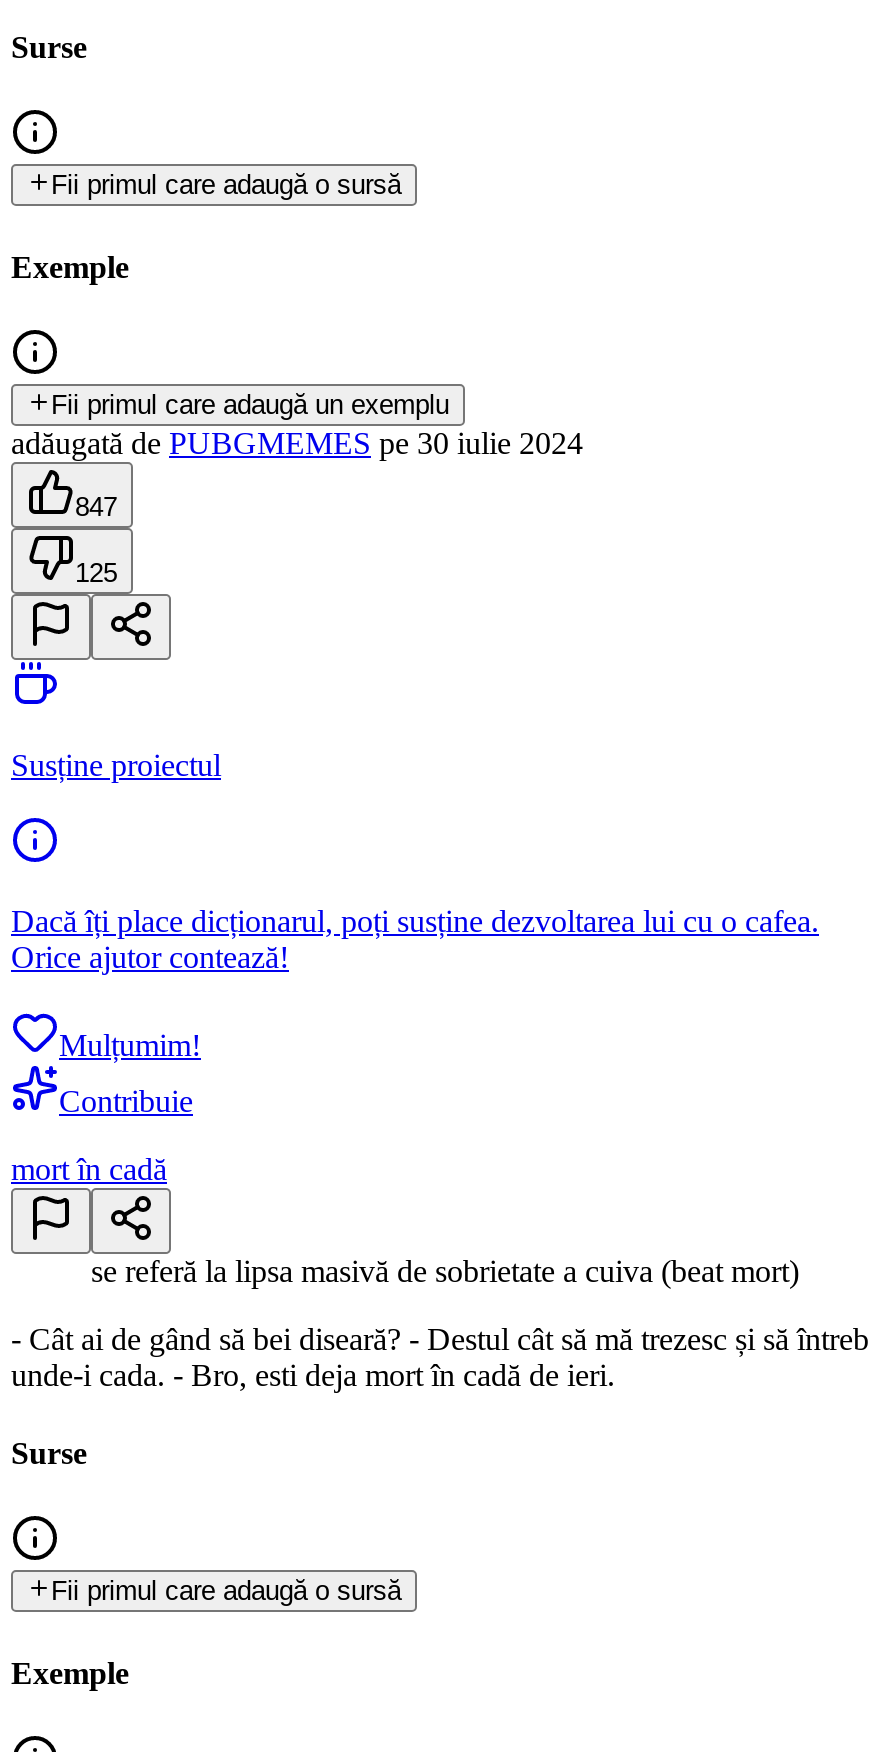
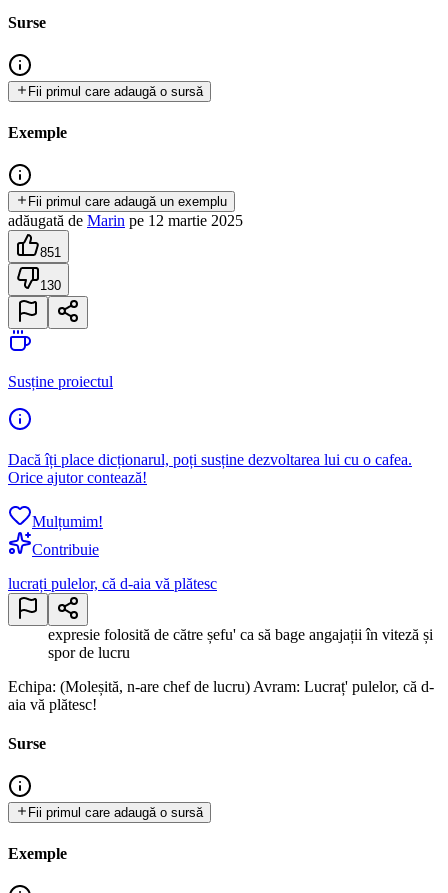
[11,426,583,460] adăugată de PUBGMEMES pe 30 iulie 2024 -> [8,212,243,229] adăugată de Marin pe 12 martie 2025
[75,492,117,522] 847 -> [40,245,61,260] 851
[75,558,117,588] 125 -> [40,278,61,293] 130
[11,1152,167,1186] mort în cadă -> [8,575,217,592] lucrați pulelor, că d-aia vă plătesc
[91,1254,799,1288] se referă la lipsa masivă de sobrietate a cuiva (beat mort) -> [48,626,433,661] expresie folosită de către șefu' ca să bage angajații în viteză și | spor de lucru
[11,1322,869,1392] - Cât ai de gând să bei diseară? - Destul cât să mă trezesc și să întreb | unde-i cada. - Bro, esti deja mort în cadă de ieri. -> [8,678,434,713] Echipa: (Moleșită, n-are chef de lucru) Avram: Lucraț' pulelor, că d- | aia vă plătesc!

